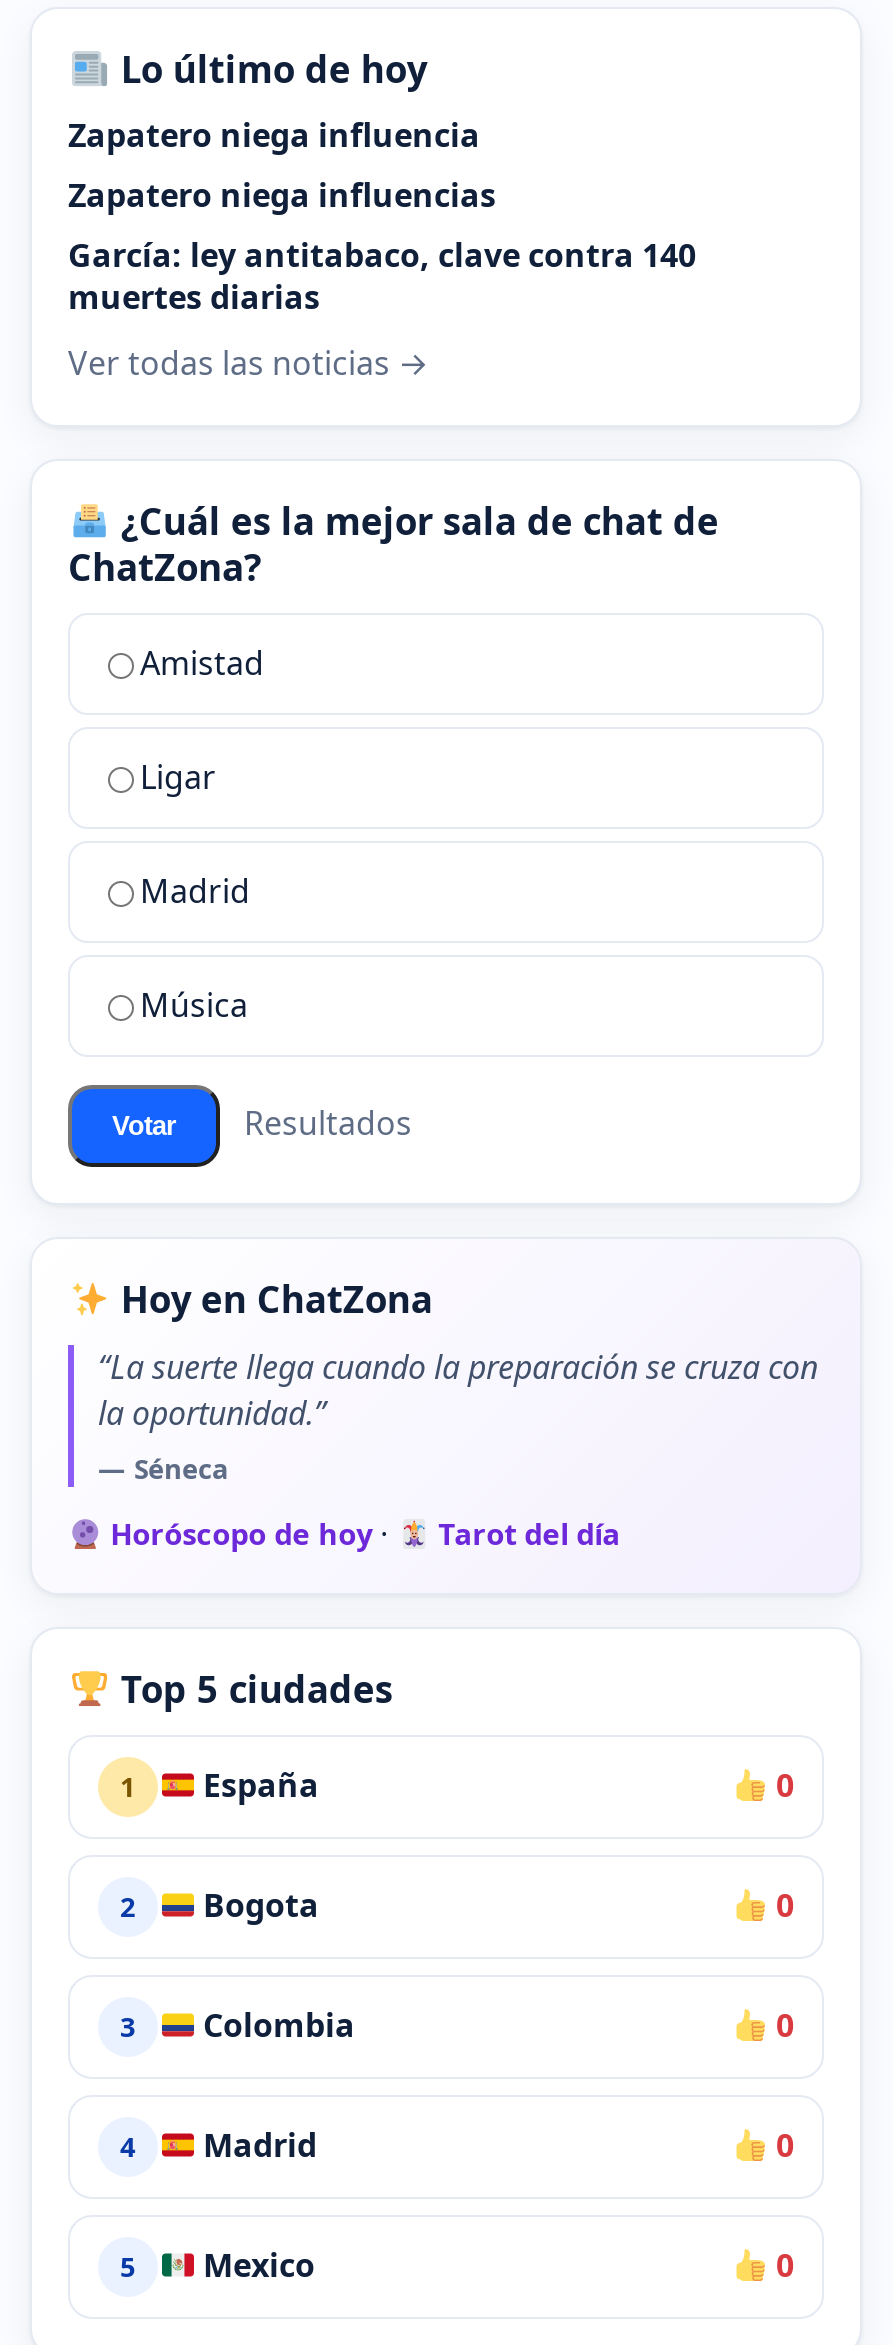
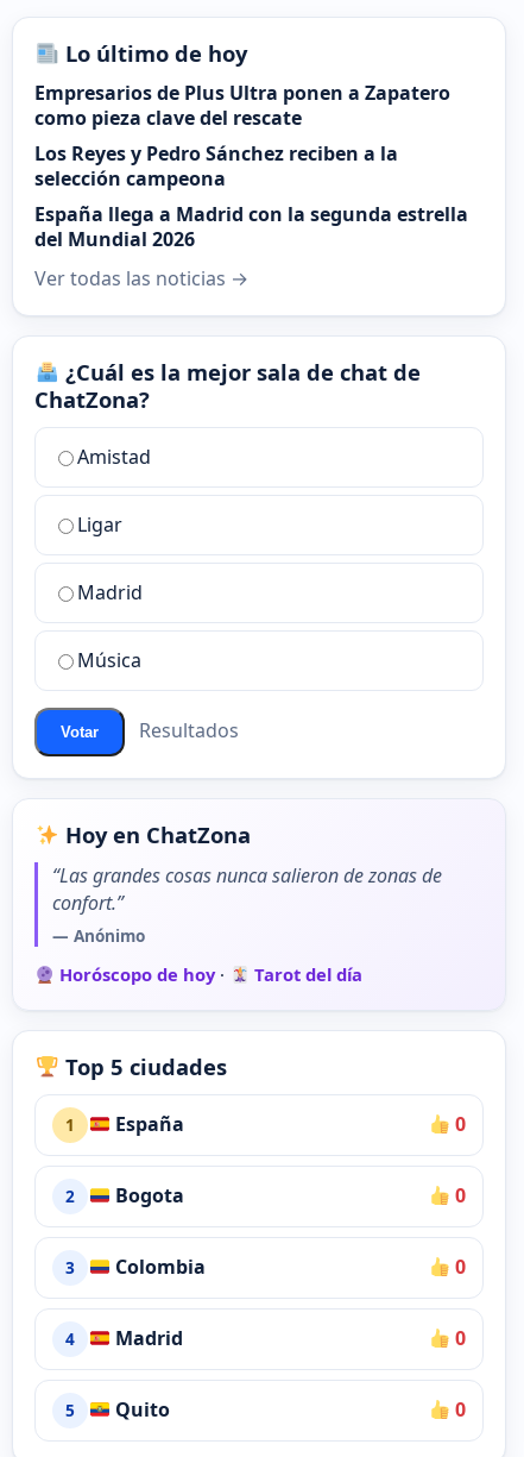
[68,113,696,319] Zapatero niega influencia | Zapatero niega influencias | García: ley antitabaco, clave contra 140 | muertes diarias -> [34,79,468,252] Empresarios de Plus Ultra ponen a Zapatero | como pieza clave del rescate | Los Reyes y Pedro Sánchez reciben a la | selección campeona | España llega a Madrid con la segunda estrella | del Mundial 2026
[98,1345,818,1487] “La suerte llega cuando la preparación se cruza con | la oportunidad.” | — Séneca -> [52,862,442,947] “Las grandes cosas nunca salieron de zonas de | confort.” | — Anónimo
[195,2244,315,2288] Mexico -> [110,1397,169,1423] Quito

